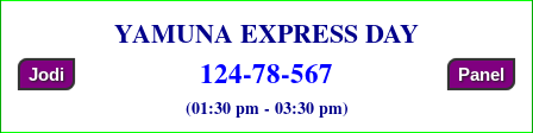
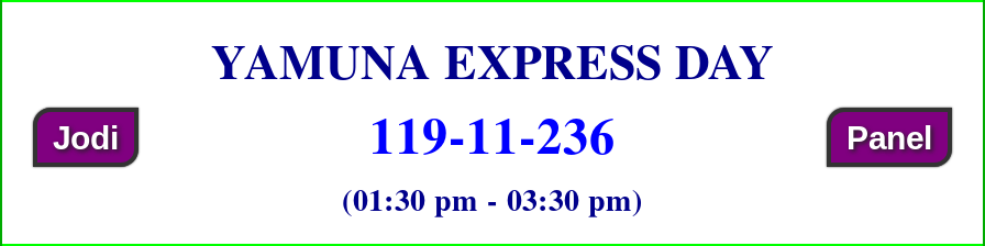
[200,52,333,92] 124-78-567 -> [369,96,616,171] 119-11-236

